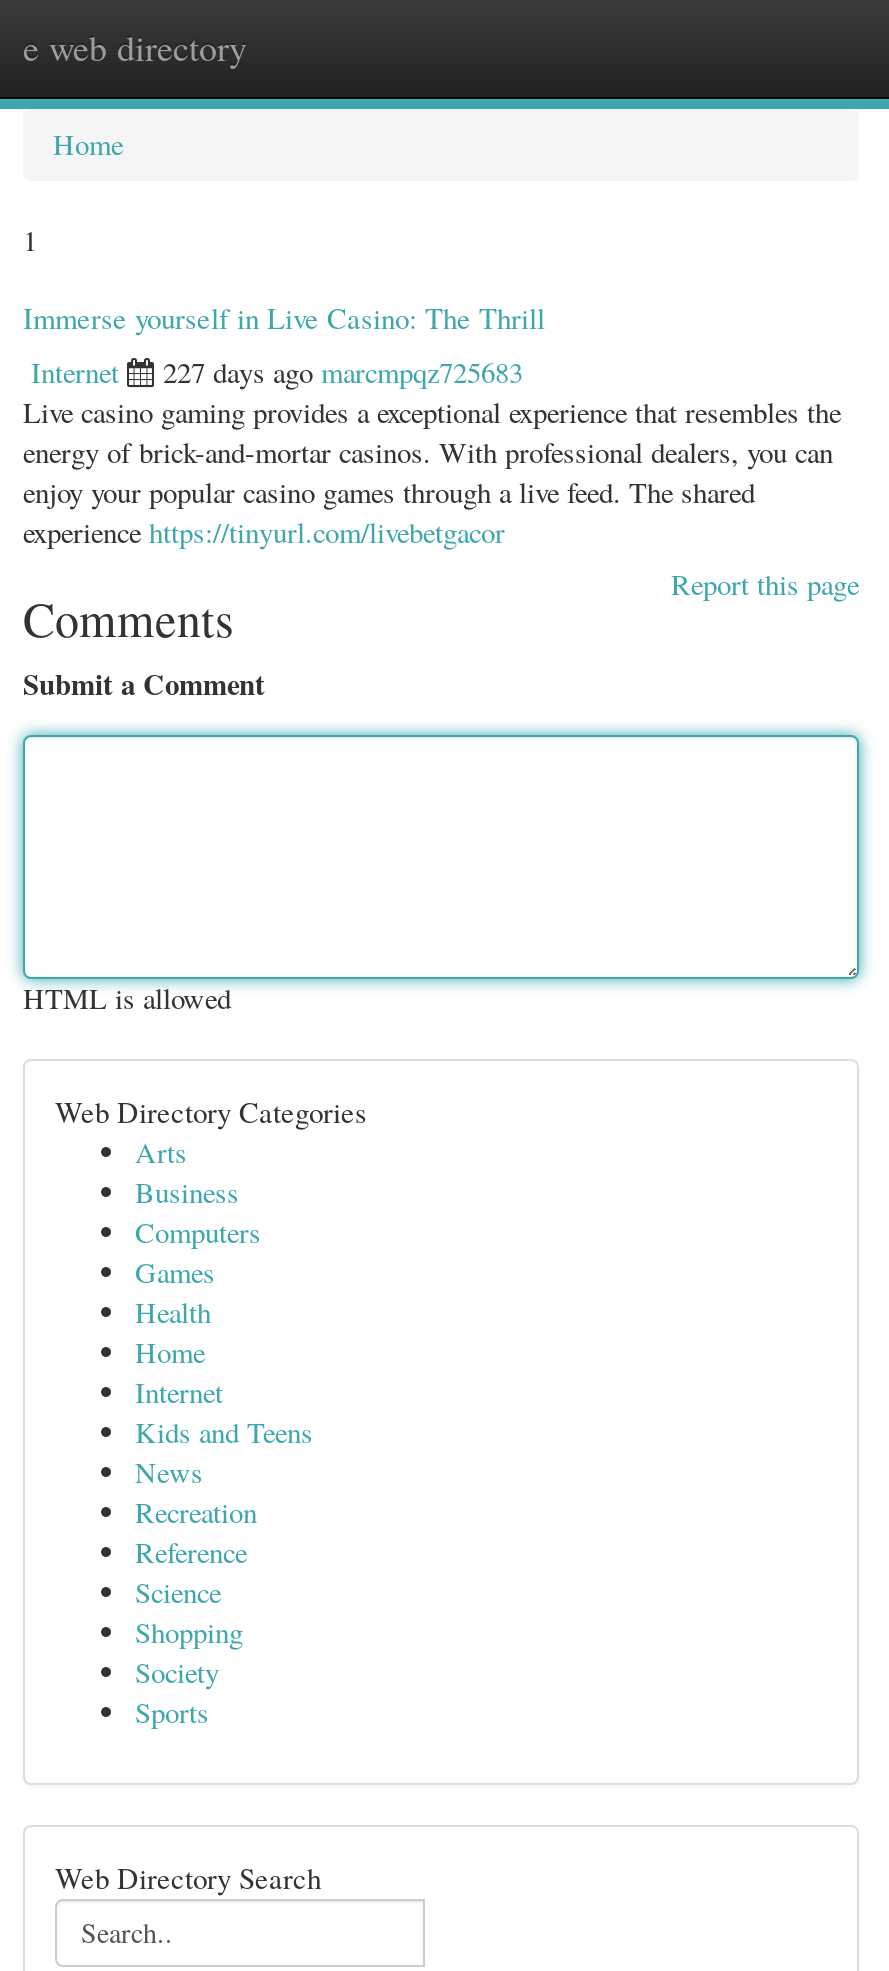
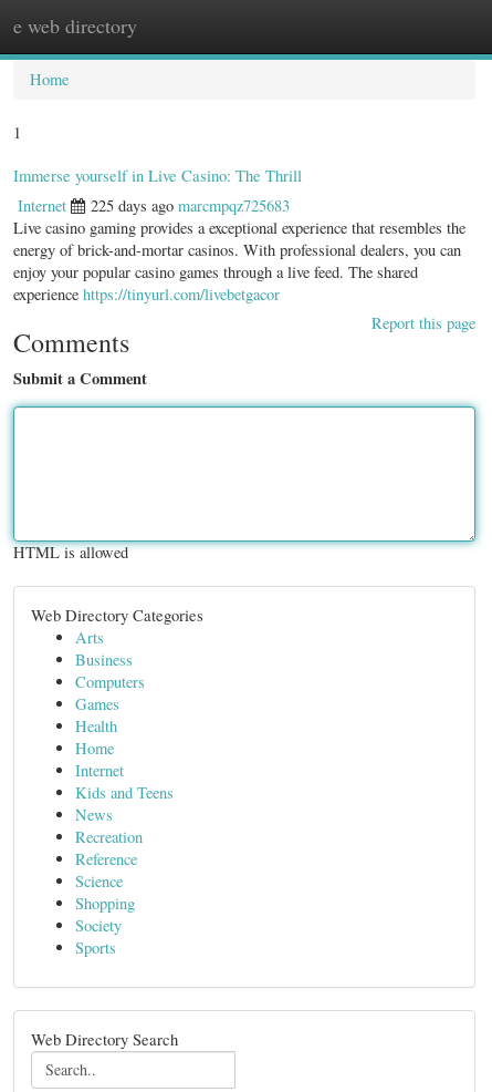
[163,353,523,391] 227 days ago marcmpqz725683 -> [91,195,290,216] 225 days ago marcmpqz725683

